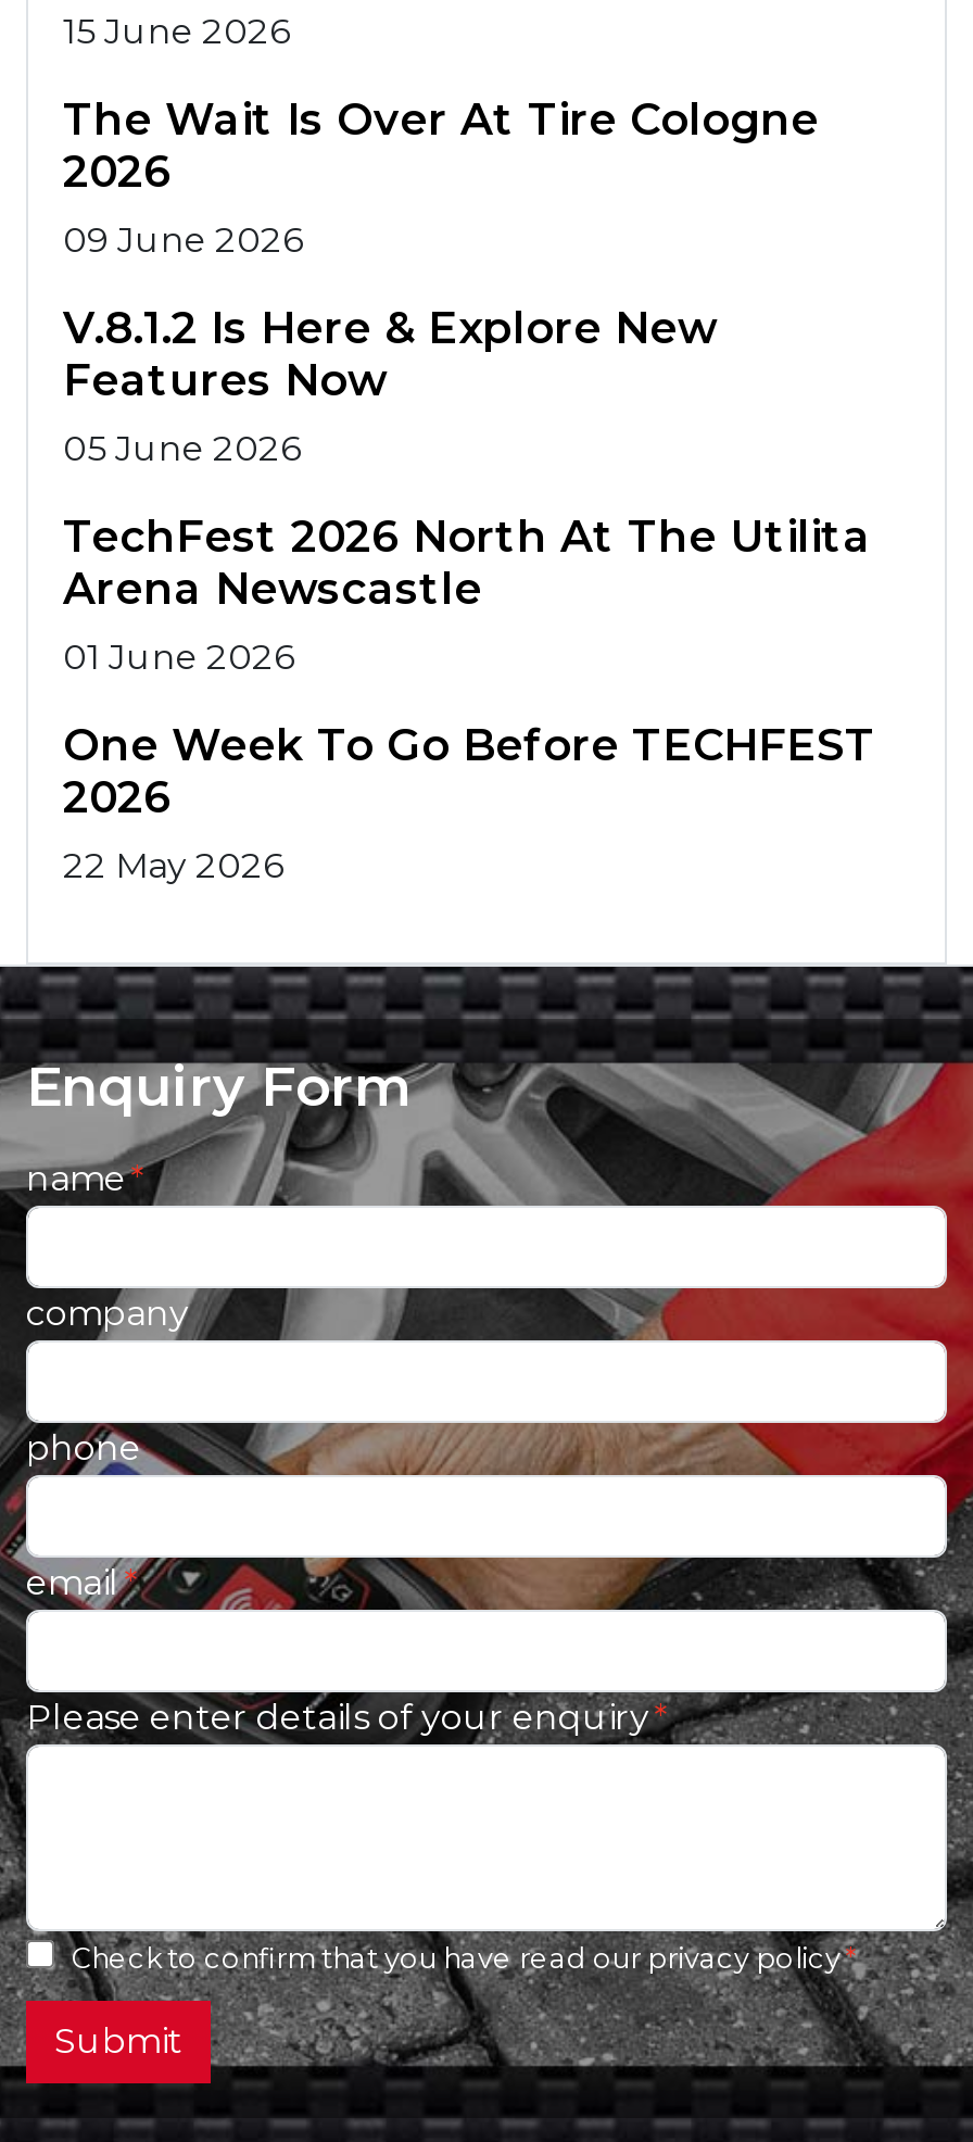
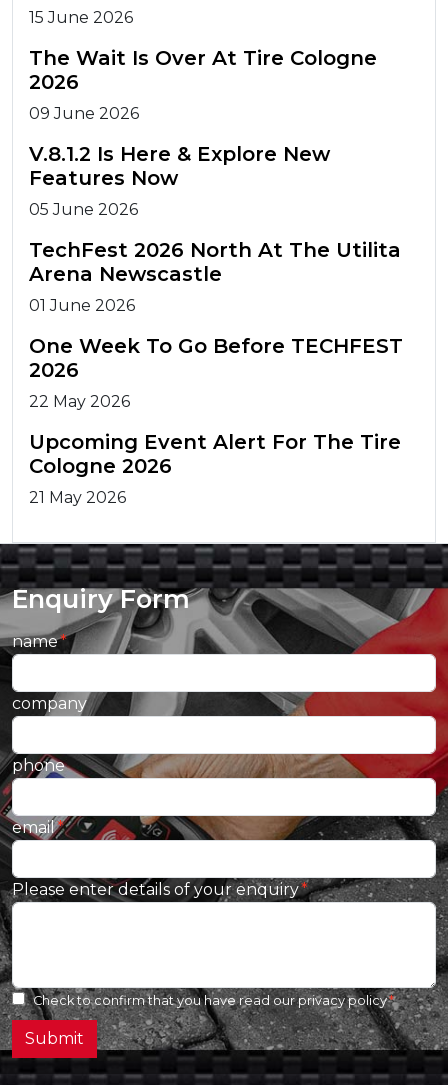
none -> [29,430,401,507] Upcoming Event Alert For The Tire | Cologne 2026 | 21 May 2026

